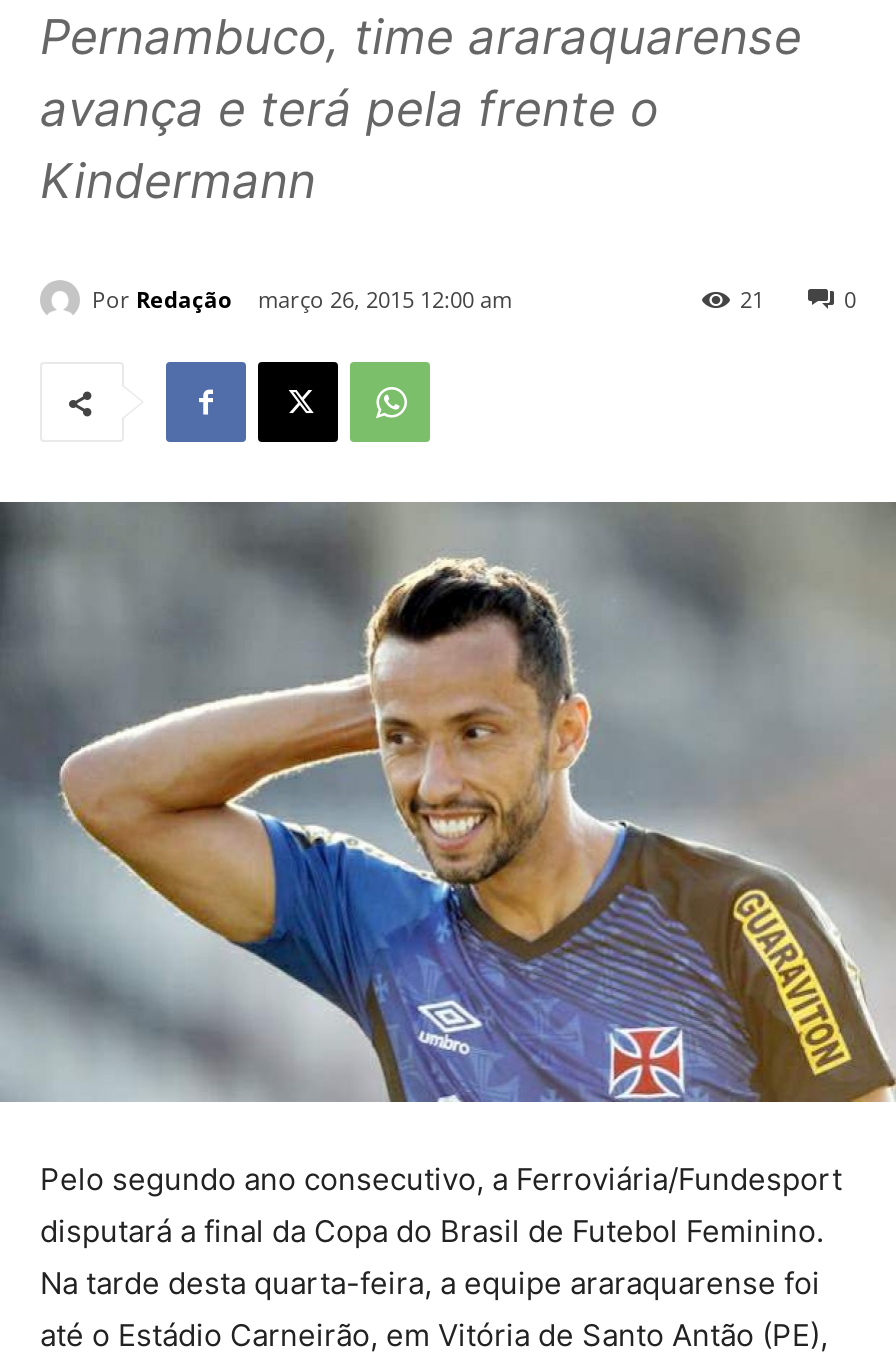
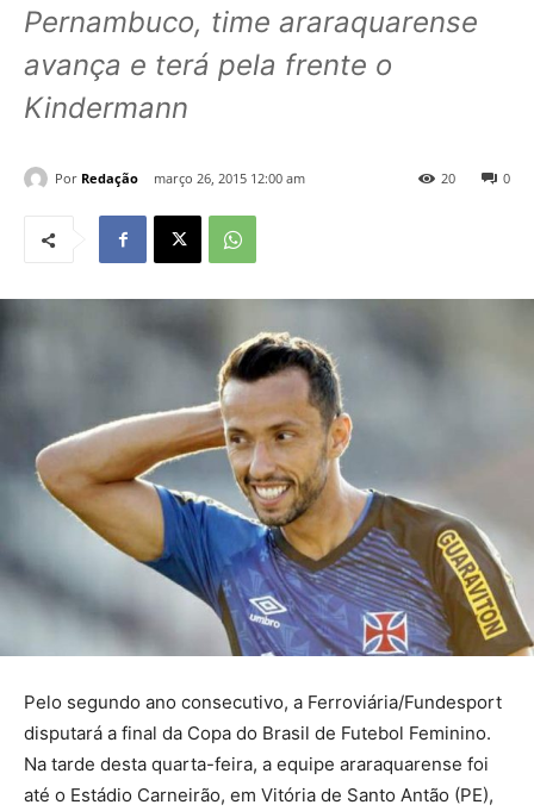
[740,284,764,314] 21 -> [441,169,455,187] 20

